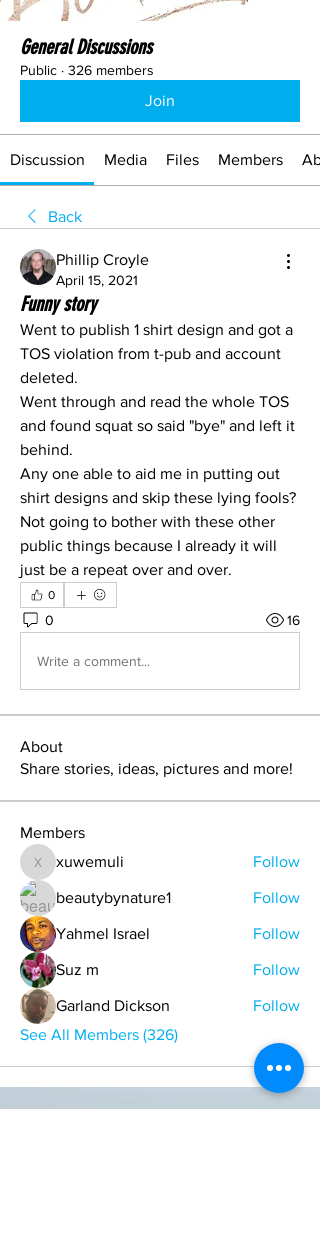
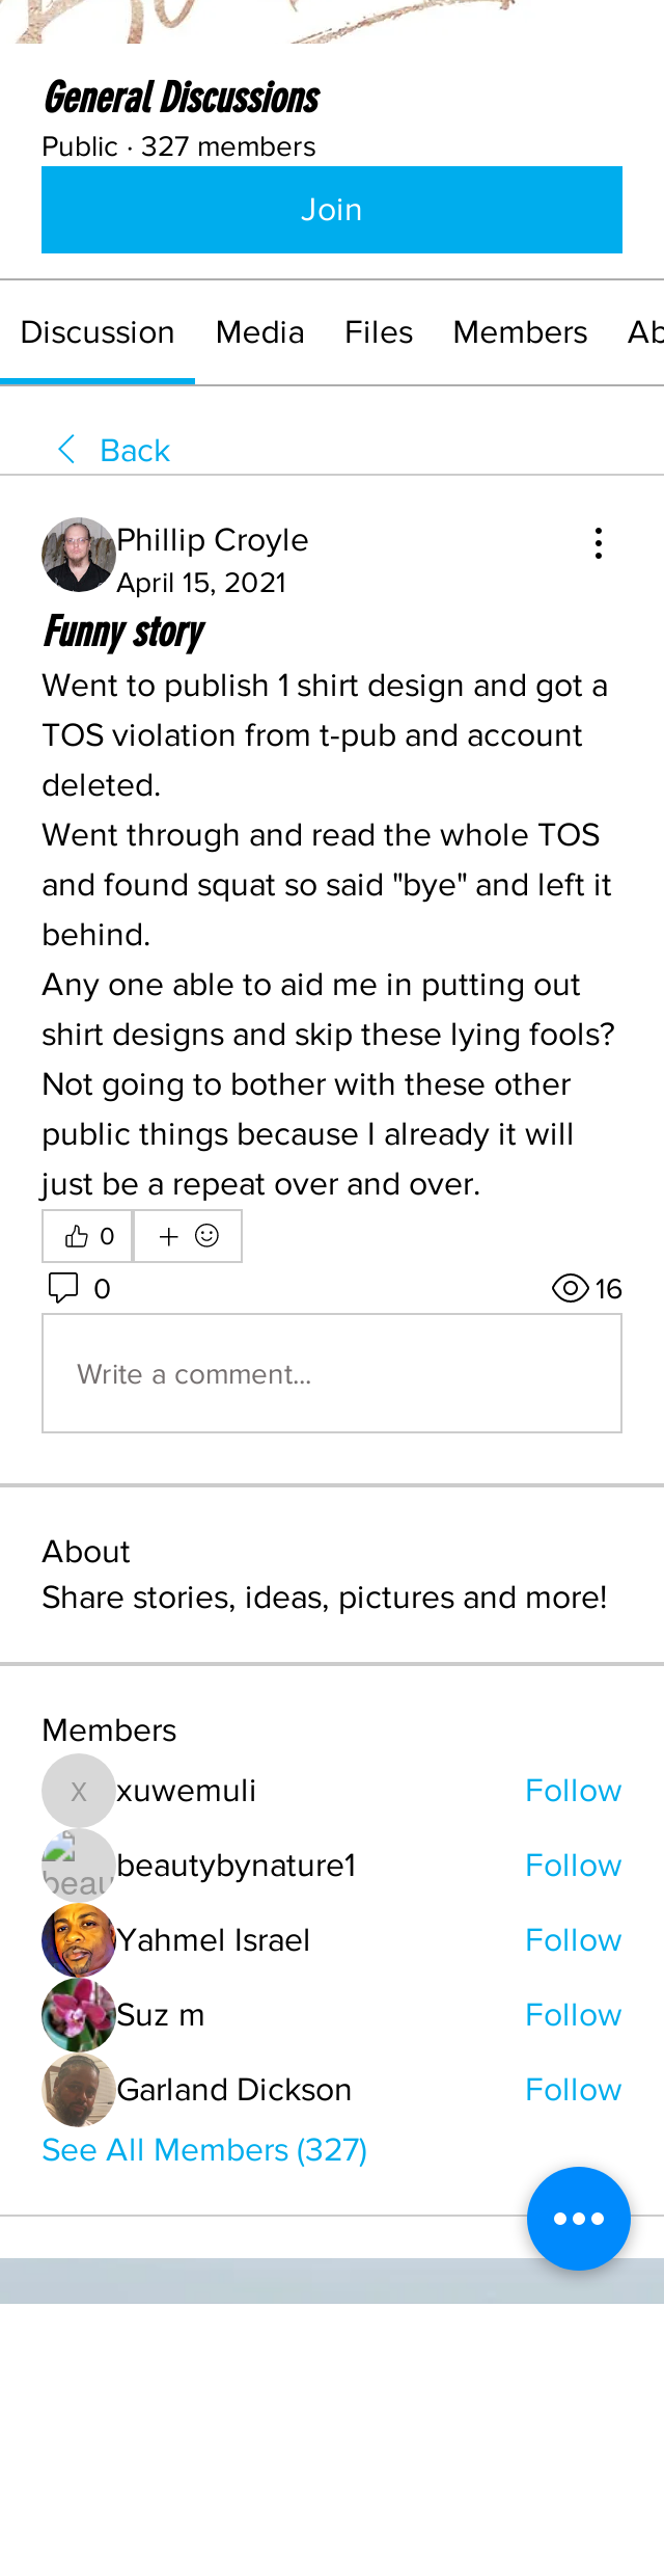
[20,62,154,78] Public · 326 members -> [41,129,317,162] Public · 327 members
[20,1026,178,1043] See All Members (326) -> [41,2131,367,2167] See All Members (327)

